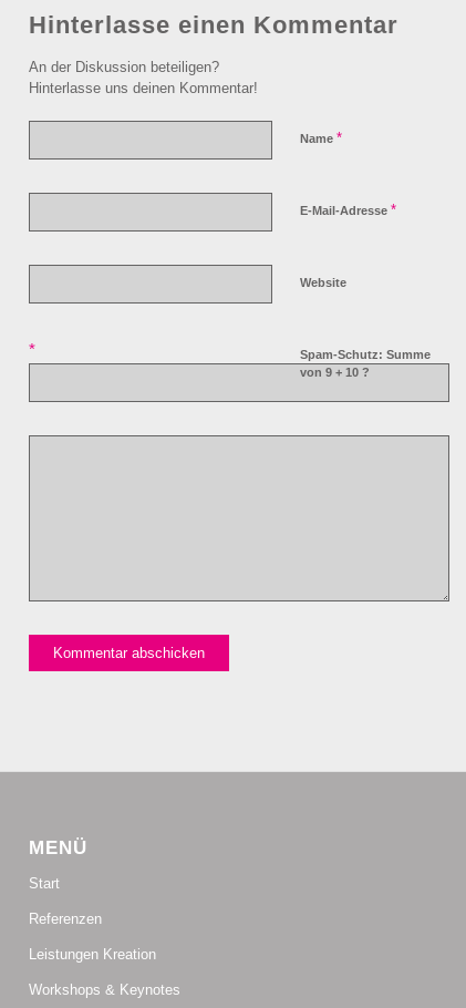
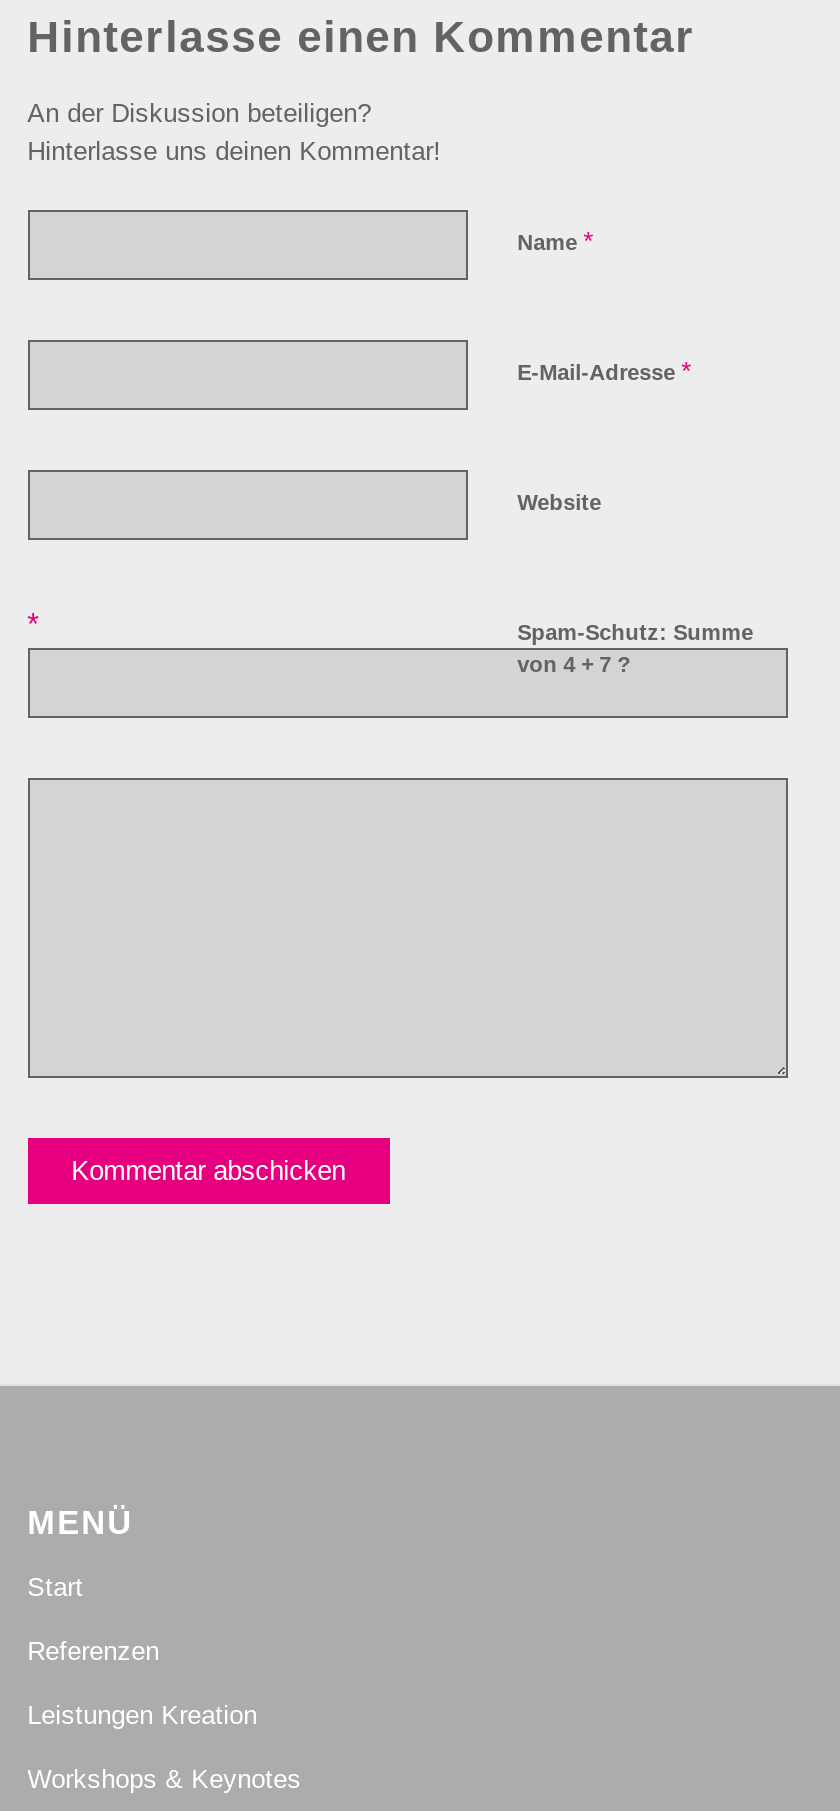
[300,365,369,379] von 9 + 10 ? -> [517,652,631,676] von 4 + 7 ?

